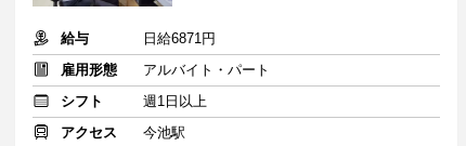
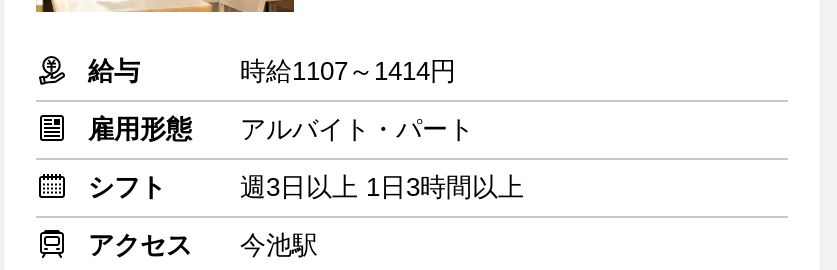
[143,30,216,47] 日給6871円 -> [240,56,456,86] 時給1107～1414円
[143,93,207,109] 週1日以上 -> [240,172,524,202] 週3日以上 1日3時間以上

